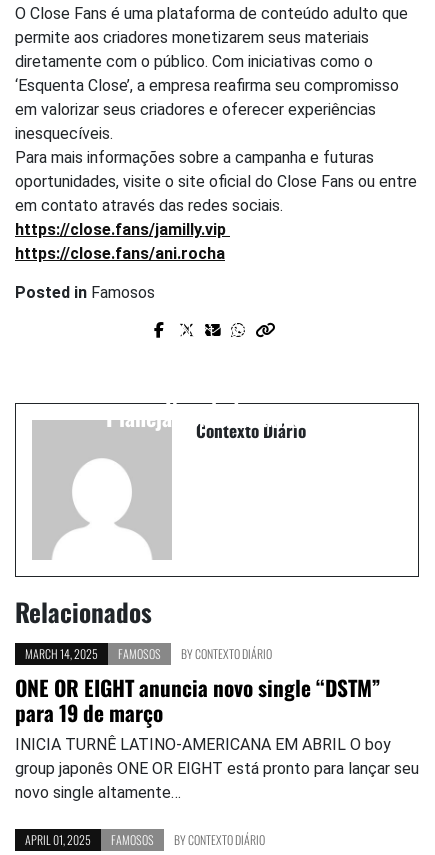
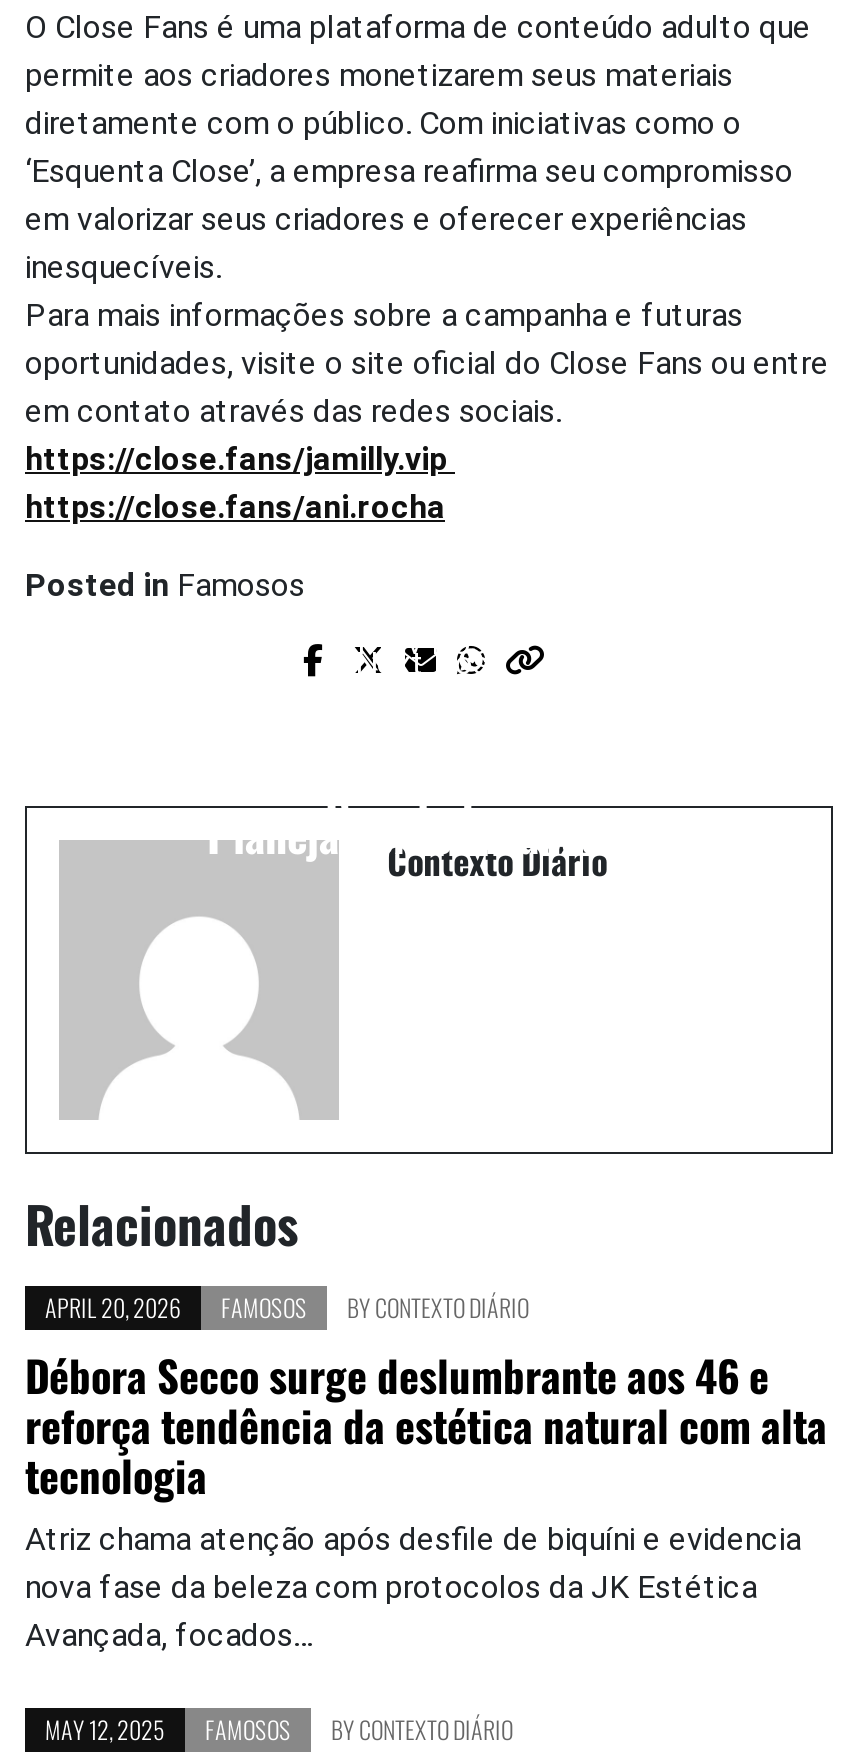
[25,645,272,662] MARCH 14, 2025 FAMOSOS BY CONTEXTO DIÁRIO -> [45,1290,529,1324] APRIL 20, 2026 FAMOSOS BY CONTEXTO DIÁRIO
[15,672,419,802] ONE OR EIGHT anuncia novo single “DSTM” | para 19 de março | INICIA TURNÊ LATINO-AMERICANA EM ABRIL O boy | group japonês ONE OR EIGHT está pronto para lançar seu | novo single altamente… -> [25,1344,827,1654] Débora Secco surge deslumbrante aos 46 e | reforça tendência da estética natural com alta | tecnologia | Atriz chama atenção após desfile de biquíni e evidencia | nova fase da beleza com protocolos da JK Estética | Avançada, focados…
[25,831,265,848] APRIL 01, 2025 FAMOSOS BY CONTEXTO DIÁRIO -> [45,1712,513,1746] MAY 12, 2025 FAMOSOS BY CONTEXTO DIÁRIO

